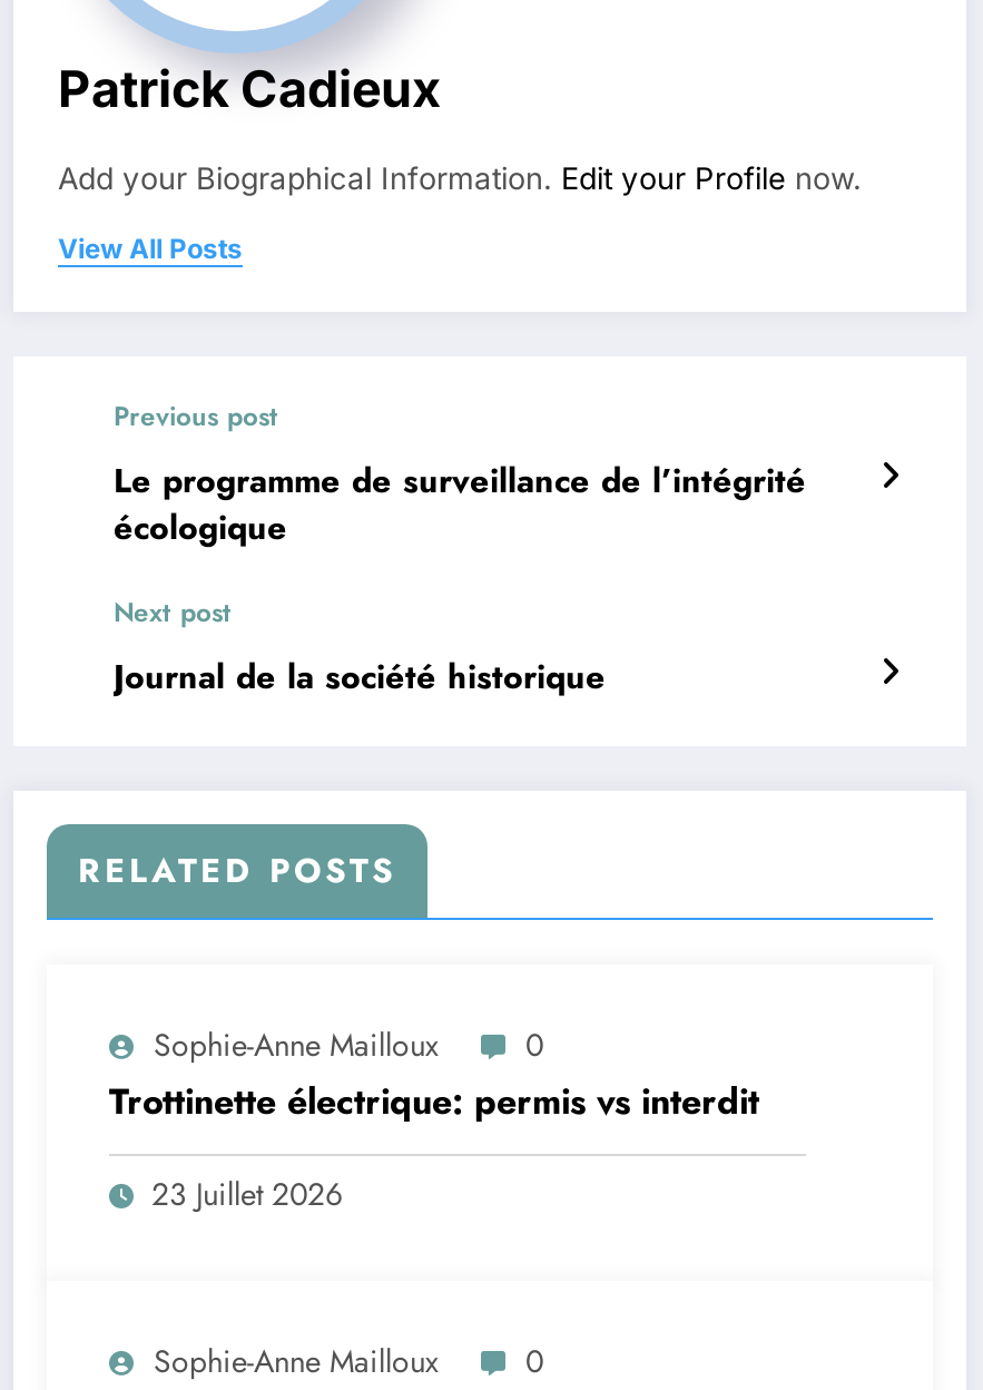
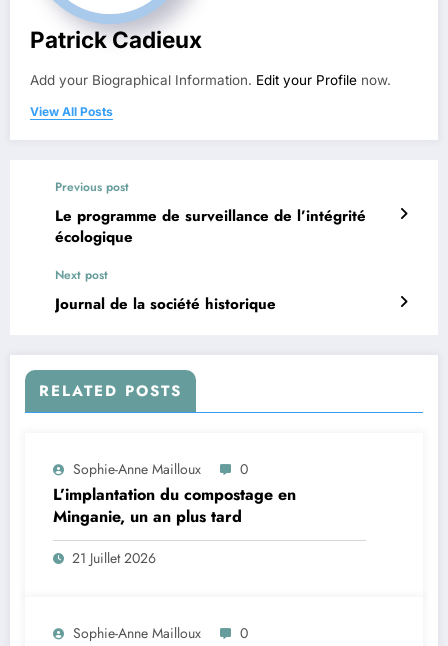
[109,1077,759,1128] Trottinette électrique: permis vs interdit -> [53,483,296,528] L’implantation du compostage en | Minganie, un an plus tard
[151,1173,343,1217] 23 Juillet 2026 -> [72,548,156,568] 21 Juillet 2026

